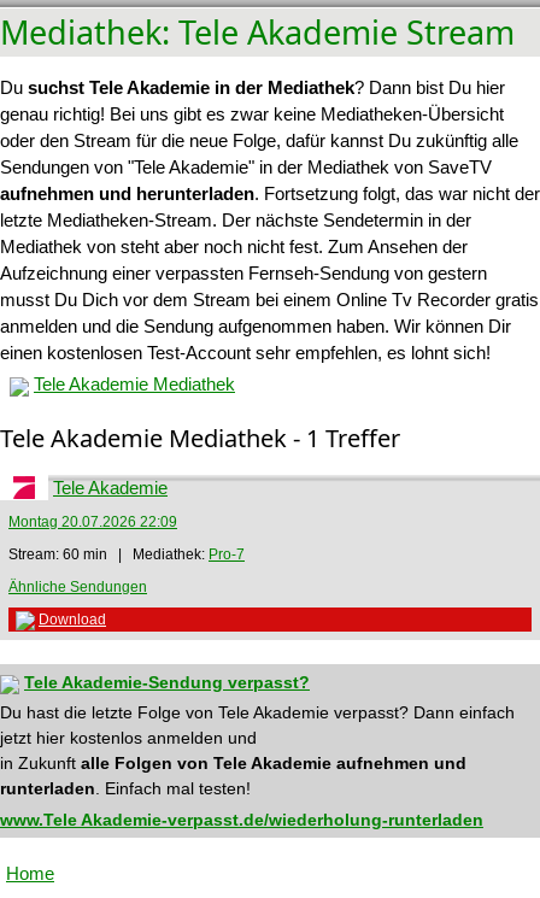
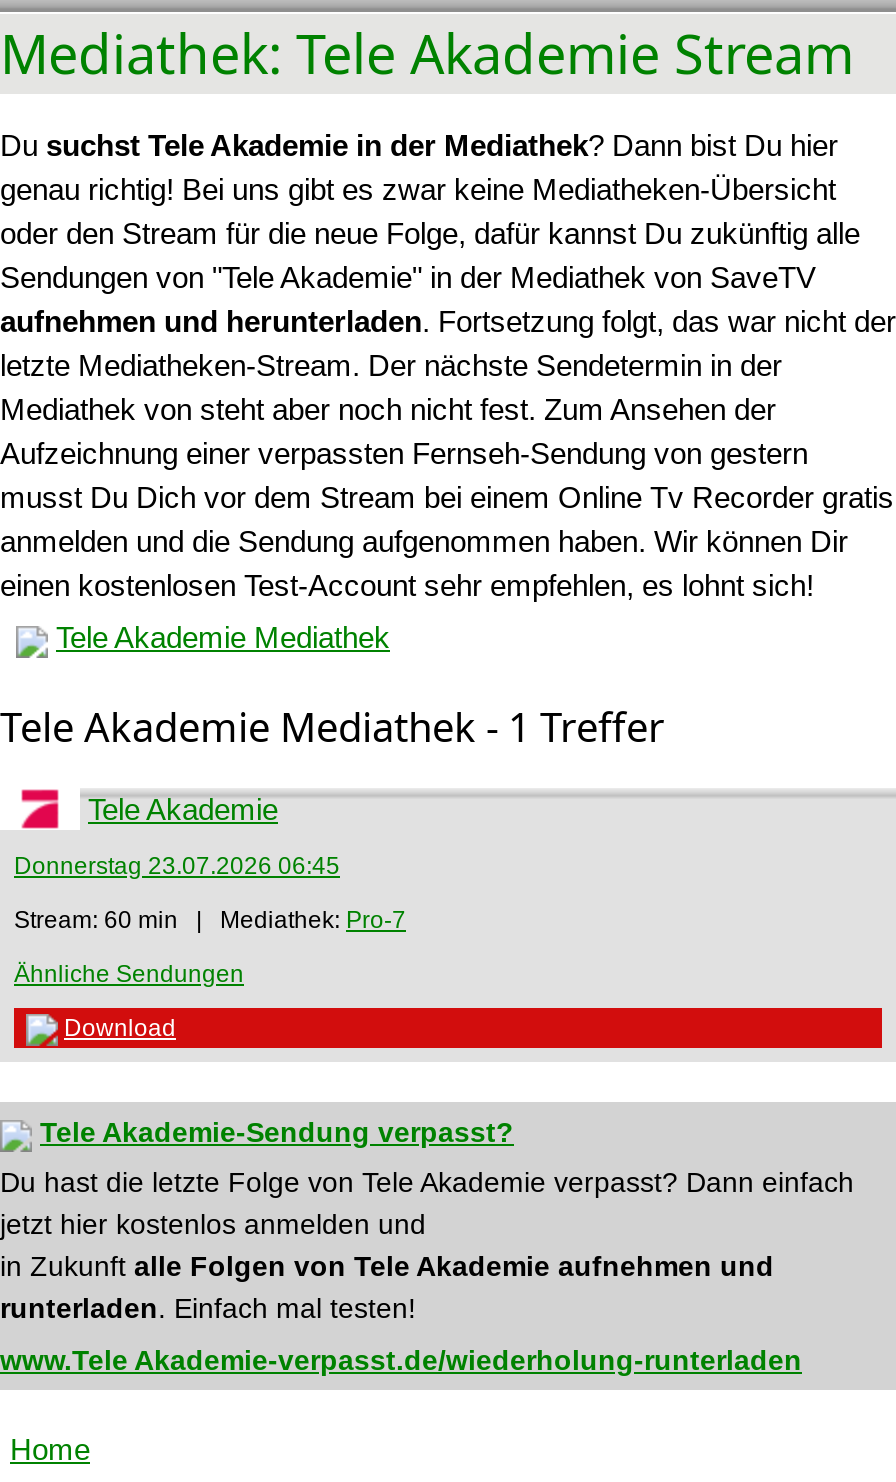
[8,513,177,530] Montag 20.07.2026 22:09 -> [14,852,340,880] Donnerstag 23.07.2026 06:45

